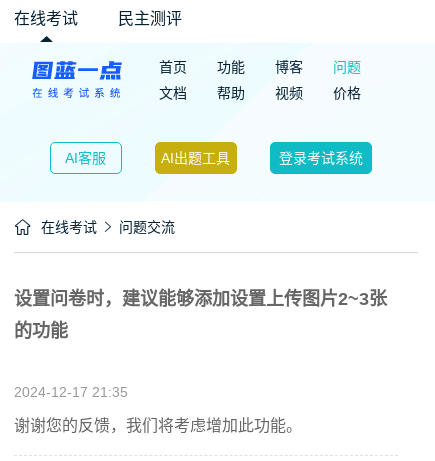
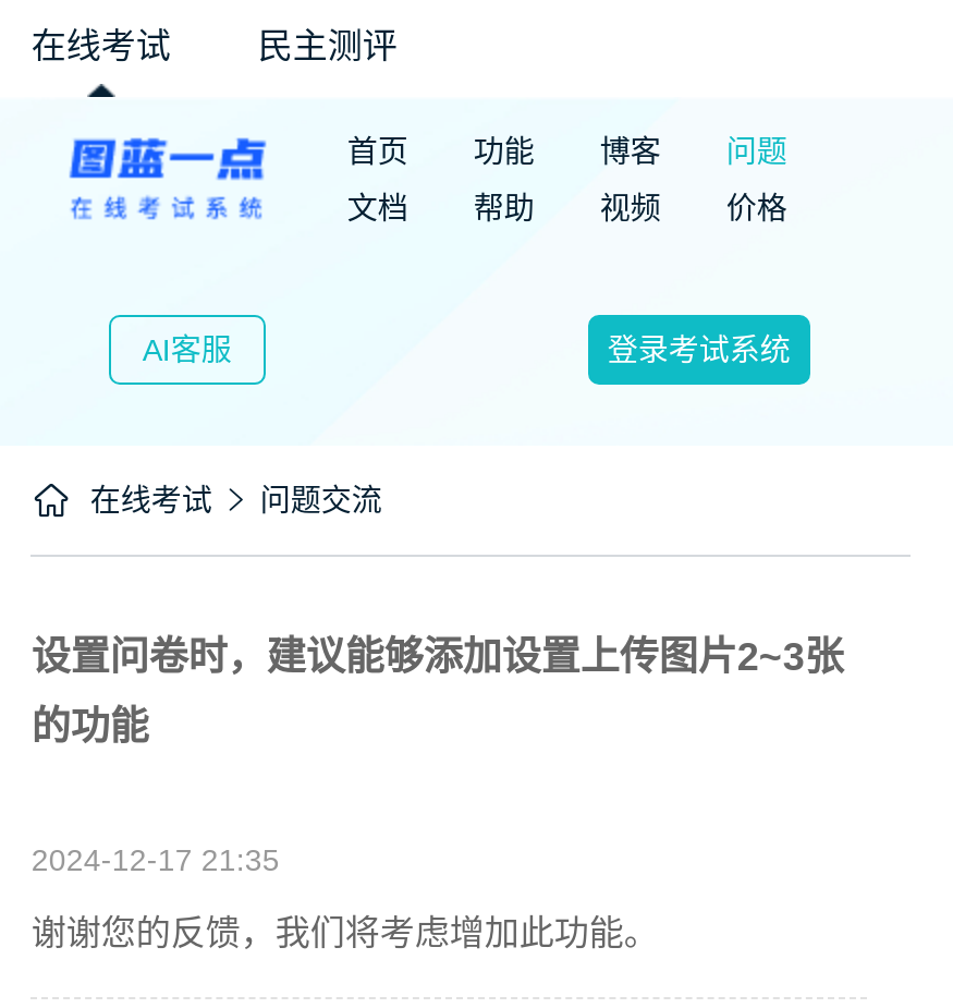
[161,150,230,166] AI出题工具 -> none

